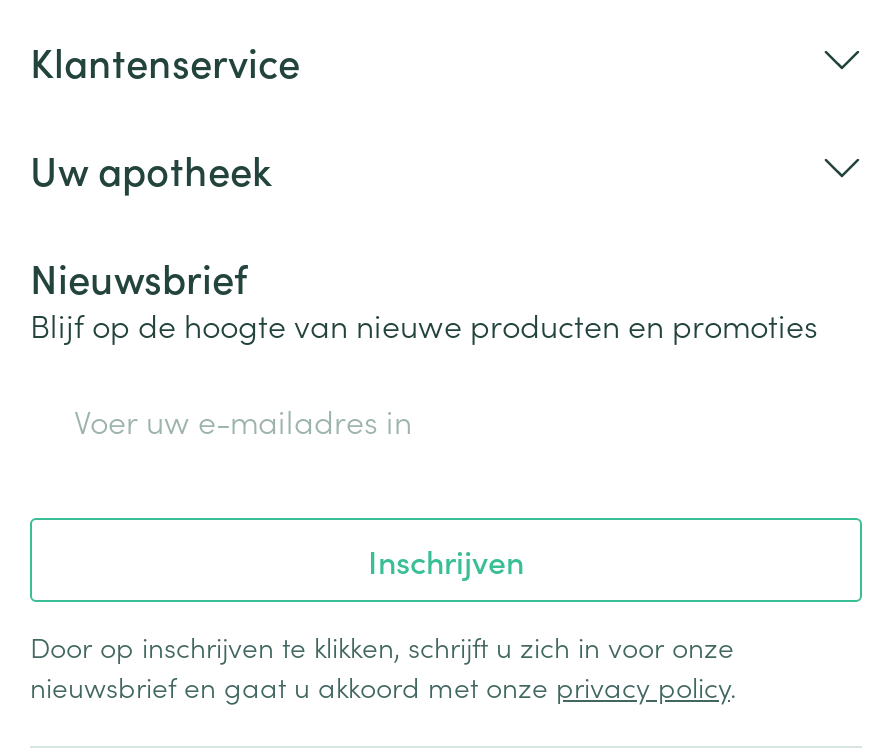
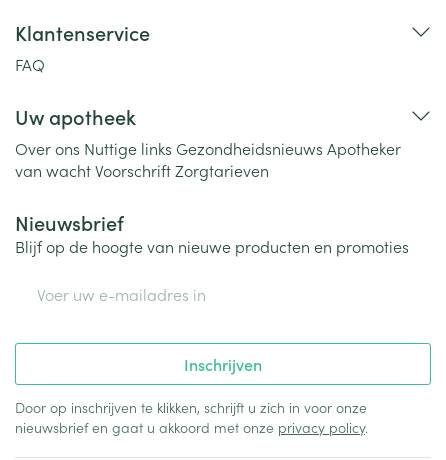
none -> [15,53,45,75] FAQ
none -> [15,137,401,181] Over ons Nuttige links Gezondheidsnieuws Apotheker | van wacht Voorschrift Zorgtarieven

